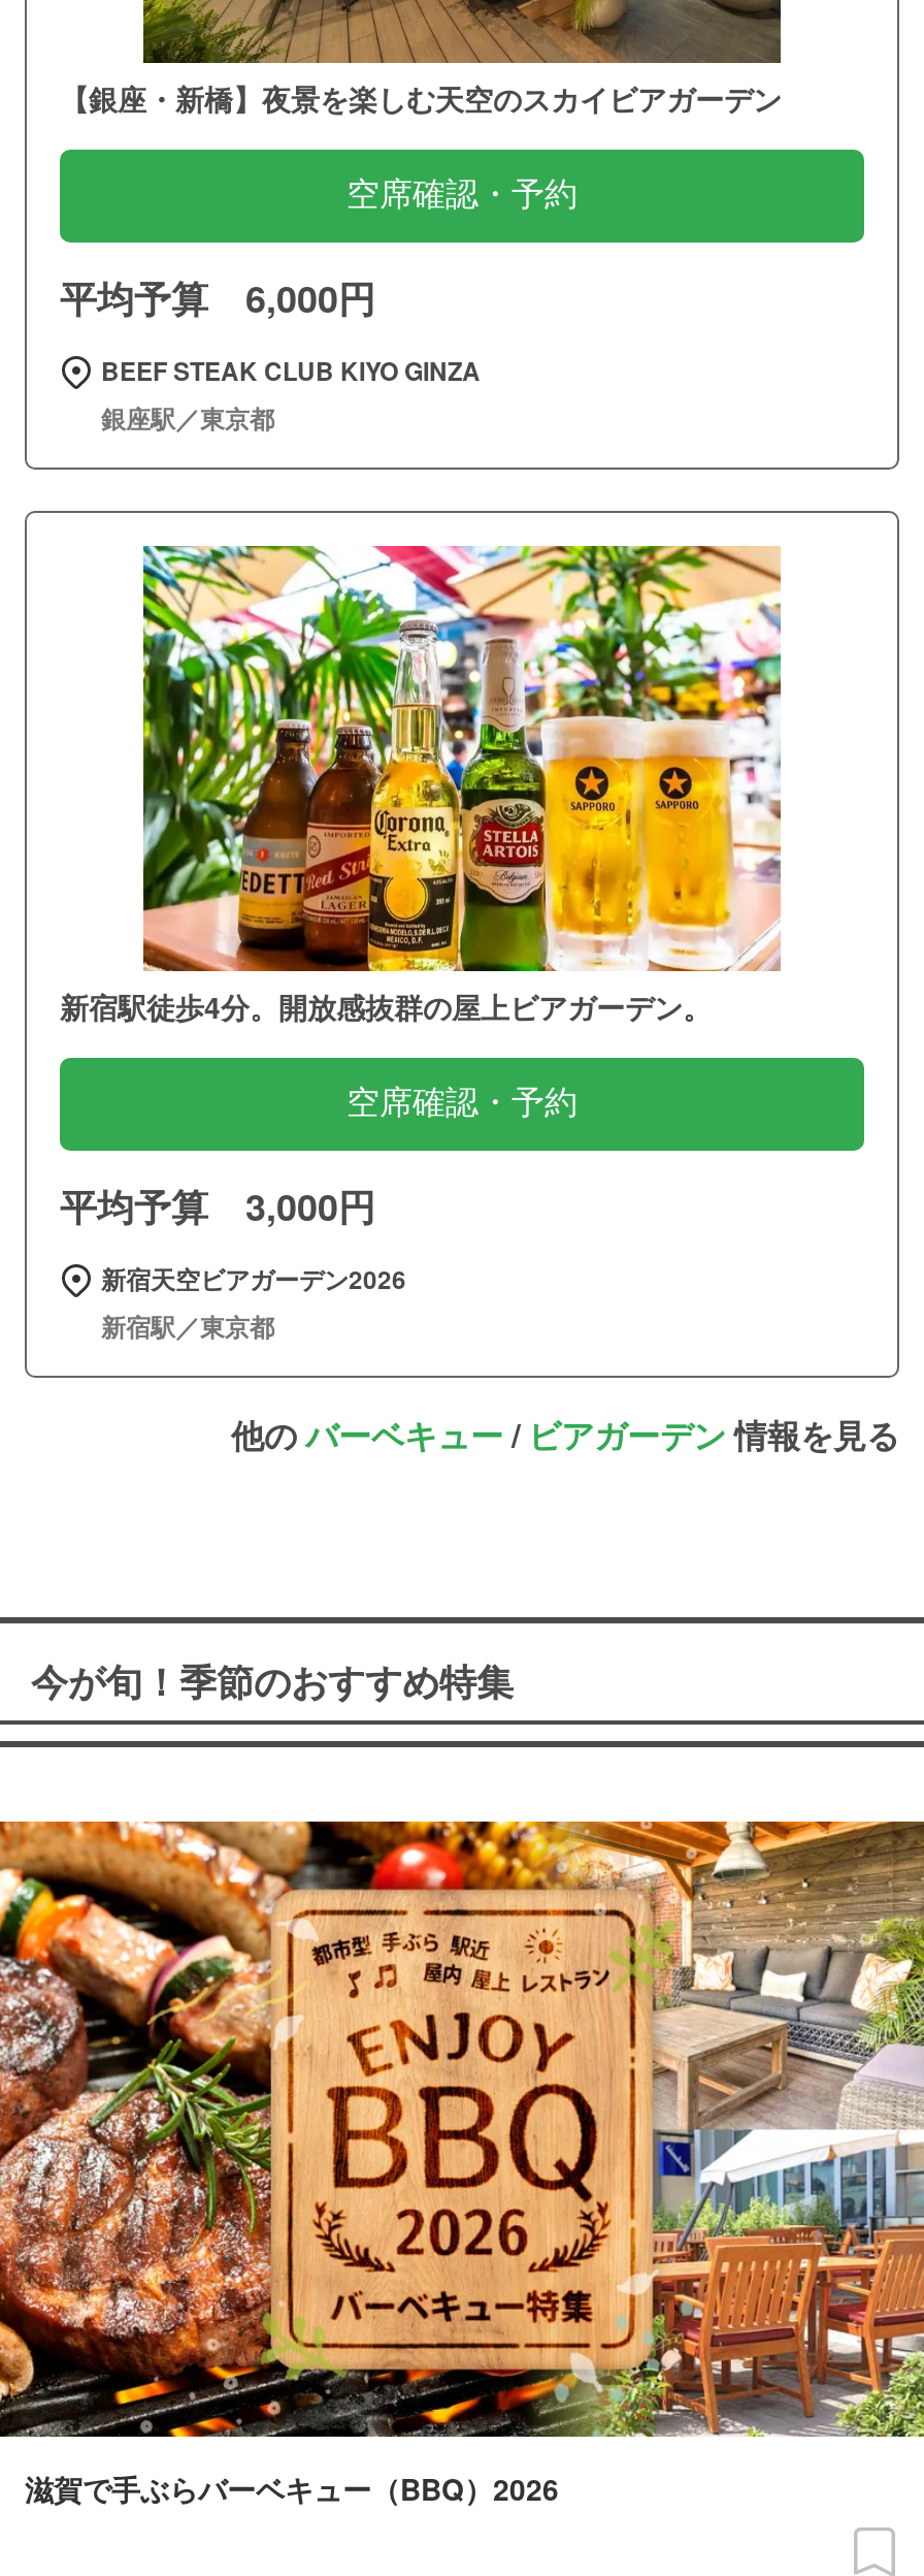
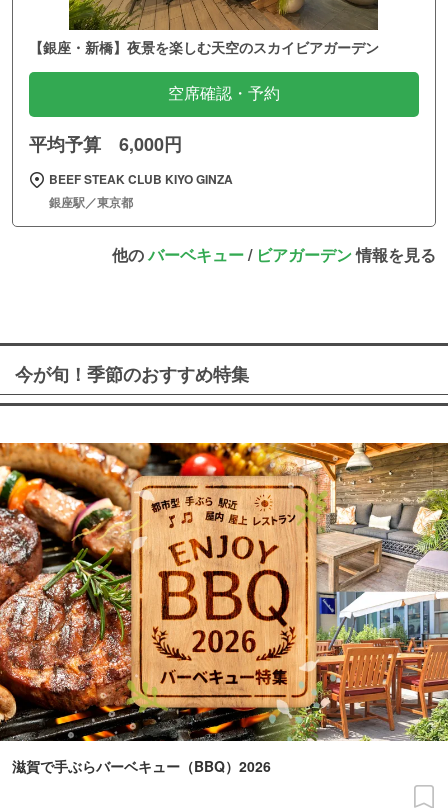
[60,543,782,1345] [image] | 新宿駅徒歩4分。開放感抜群の屋上ビアガーデン。 | 空席確認・予約 | 平均予算 3,000円 | 新宿天空ビアガーデン2026 | 新宿駅／東京都 -> none

